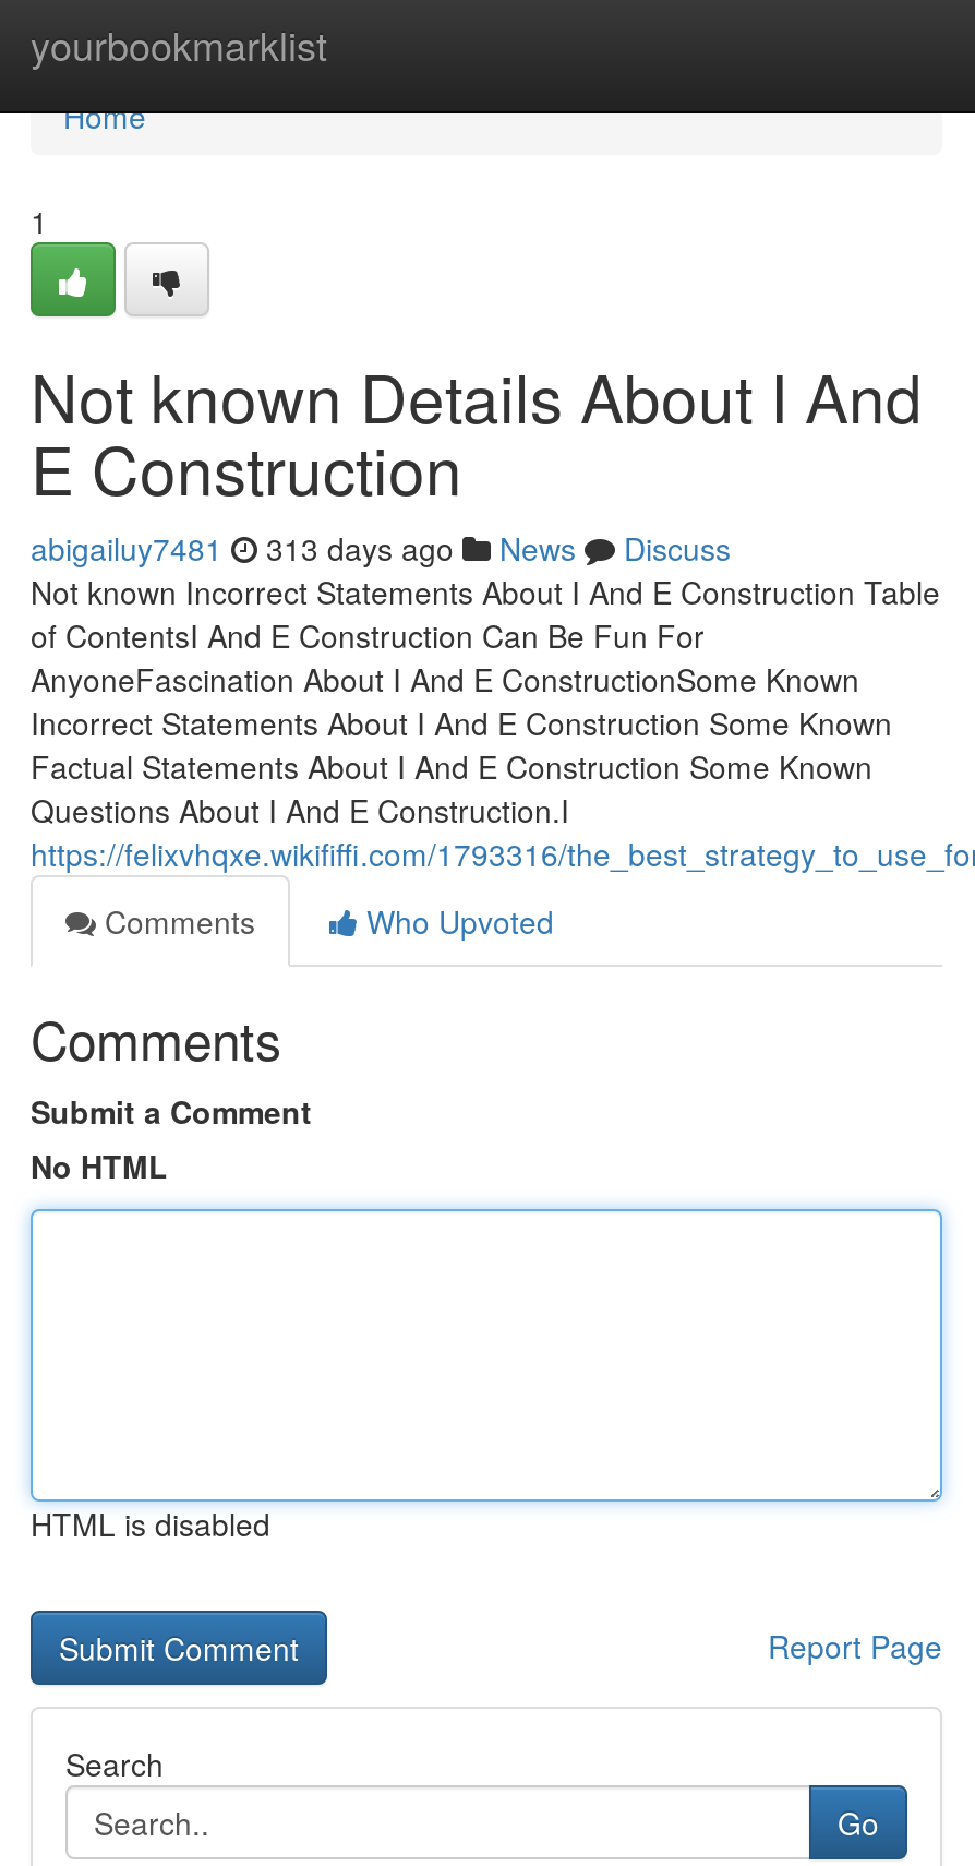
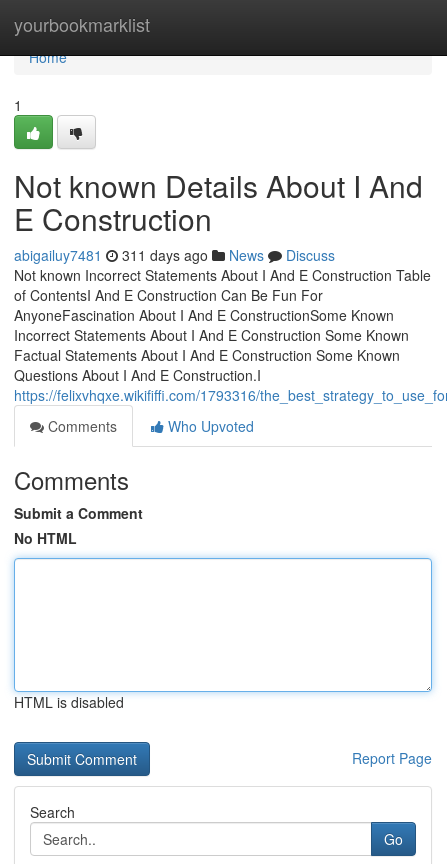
[31,526,731,570] abigailuy7481 313 days ago News Discuss -> [14,245,335,265] abigailuy7481 311 days ago News Discuss

